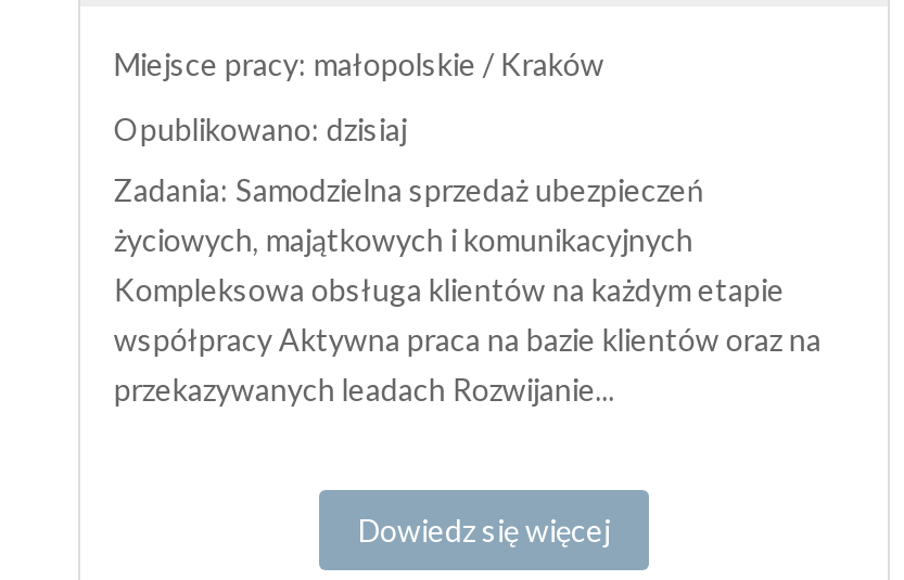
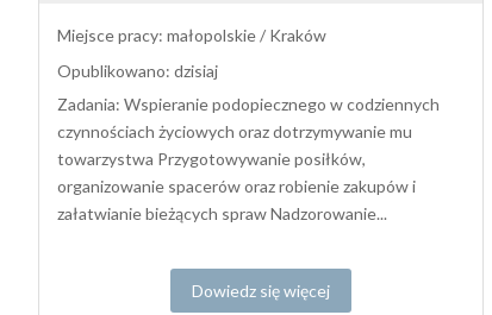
[114,172,821,408] Zadania: Samodzielna sprzedaż ubezpieczeń | życiowych, majątkowych i komunikacyjnych | Kompleksowa obsługa klientów na każdym etapie | współpracy Aktywna praca na bazie klientów oraz na | przekazywanych leadach Rozwijanie... -> [58,94,440,224] Zadania: Wspieranie podopiecznego w codziennych | czynnościach życiowych oraz dotrzymywanie mu | towarzystwa Przygotowywanie posiłków, | organizowanie spacerów oraz robienie zakupów i | załatwianie bieżących spraw Nadzorowanie...

